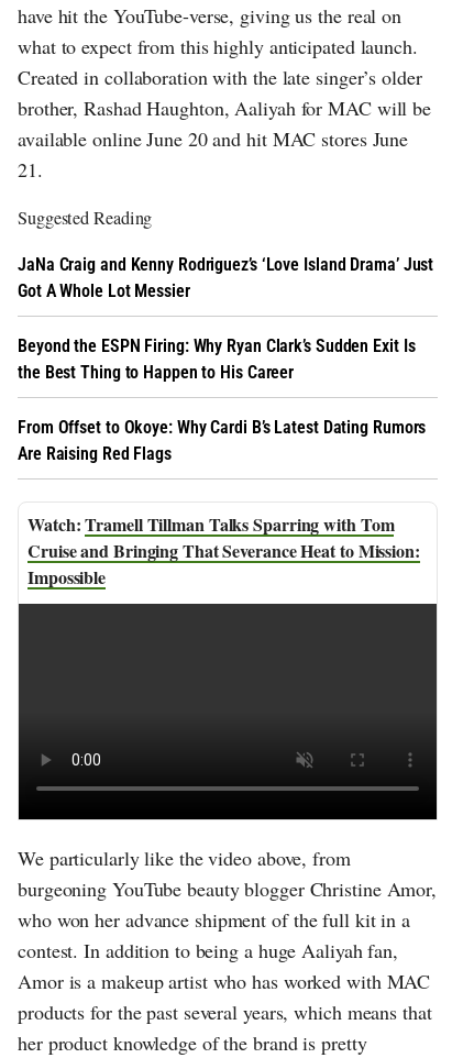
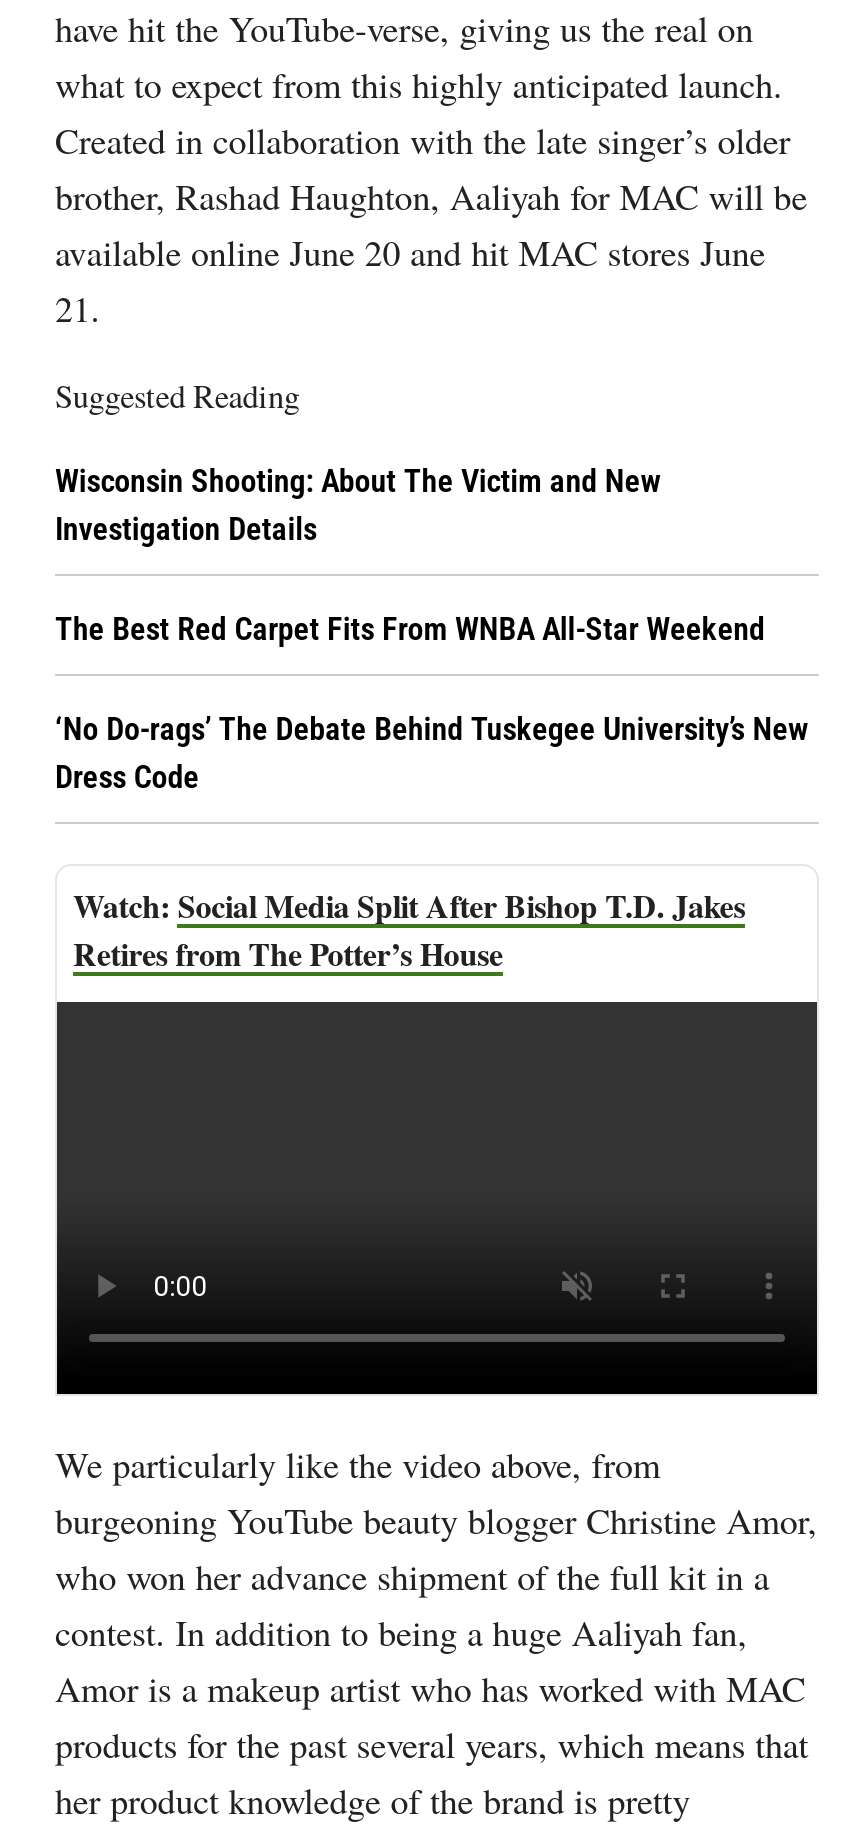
[18,254,434,301] JaNa Craig and Kenny Rodriguez’s ‘Love Island Drama’ Just | Got A Whole Lot Messier -> [55,461,660,547] Wisconsin Shooting: About The Victim and New | Investigation Details
[18,335,415,382] Beyond the ESPN Firing: Why Ryan Clark’s Sudden Exit Is | the Best Thing to Happen to His Career -> [55,609,765,647] The Best Red Carpet Fits From WNBA All-Star Weekend
[18,416,426,464] From Offset to Okoye: Why Cardi B’s Latest Dating Rumors | Are Raising Red Flags -> [55,709,808,795] ‘No Do-rags’ The Debate Behind Tuskegee University’s New | Dress Code
[27,511,420,589] Tramell Tillman Talks Sparring with Tom | Cruise and Bringing That Severance Heat to Mission: | Impossible -> [73,881,745,975] Social Media Split After Bishop T.D. Jakes | Retires from The Potter’s House

